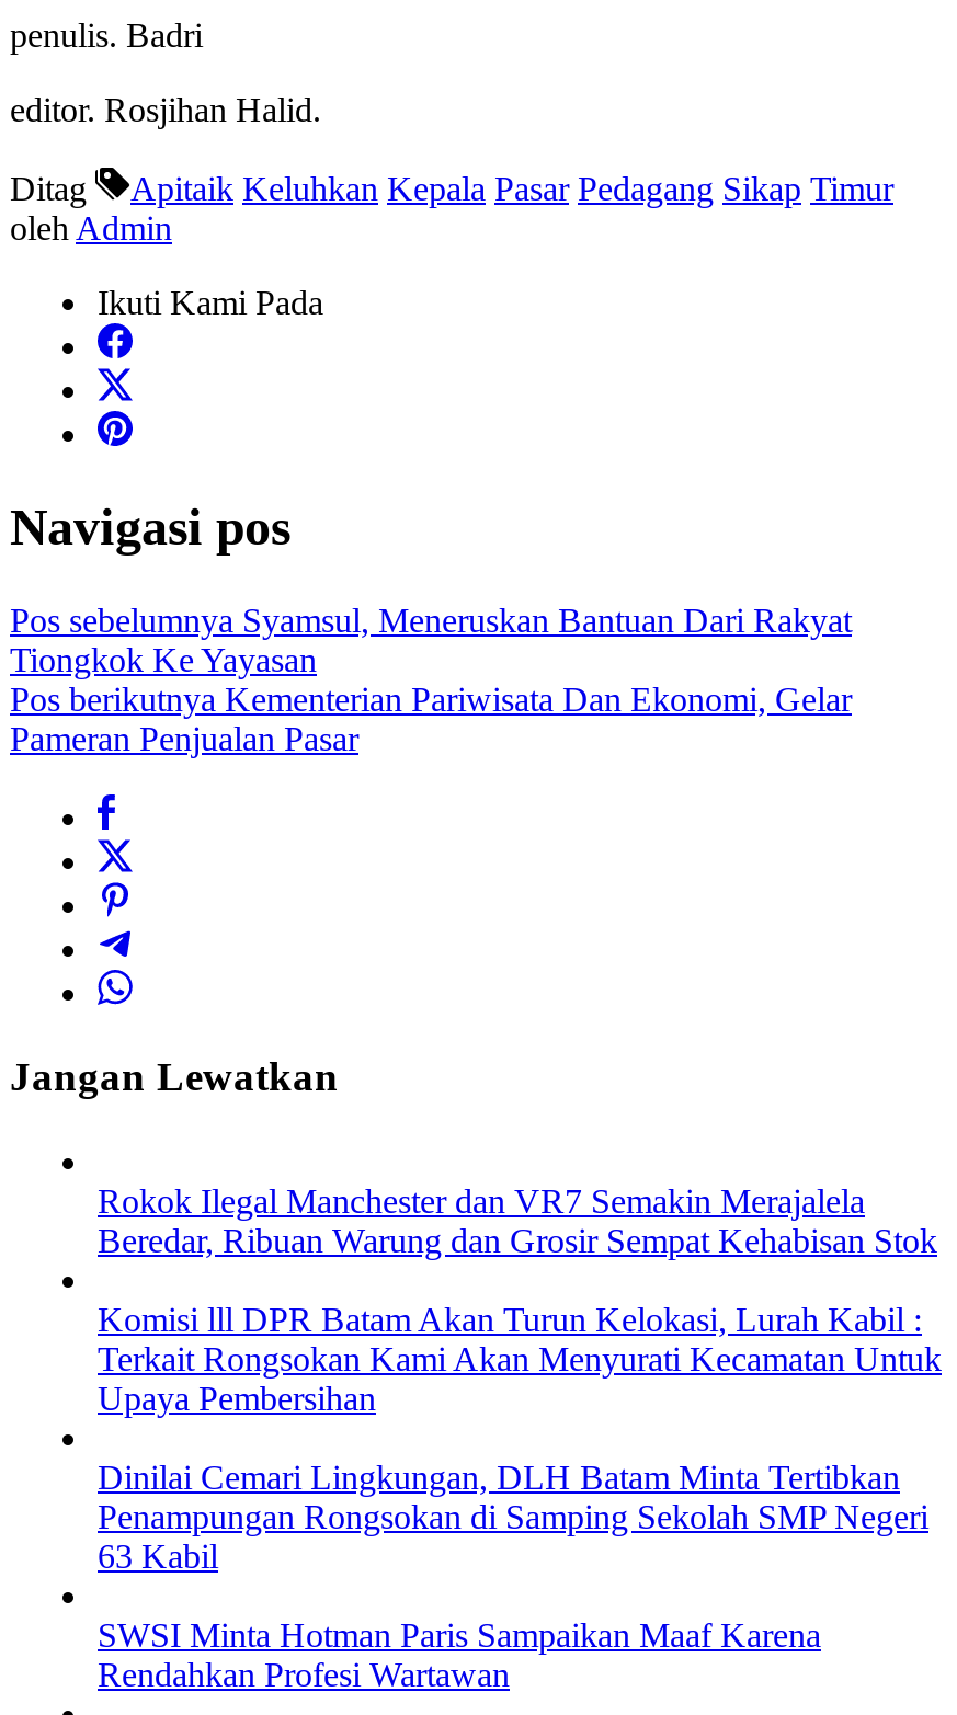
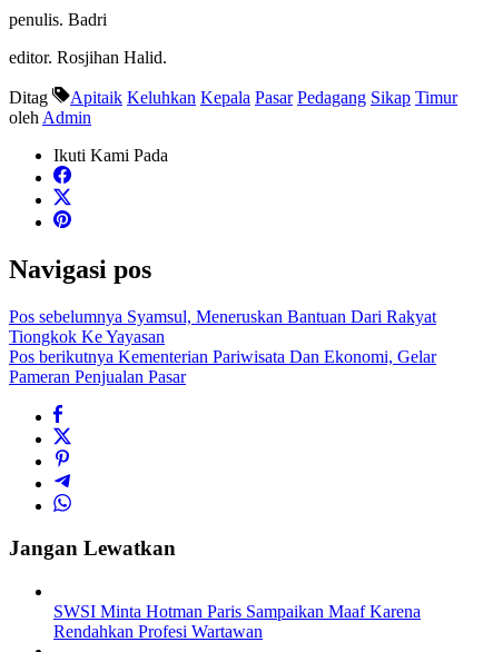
[98,1183,942,1575] Rokok Ilegal Manchester dan VR7 Semakin Merajalela | Beredar, Ribuan Warung dan Grosir Sempat Kehabisan Stok | Komisi lll DPR Batam Akan Turun Kelokasi, Lurah Kabil : | Terkait Rongsokan Kami Akan Menyurati Kecamatan Untuk | Upaya Pembersihan | Dinilai Cemari Lingkungan, DLH Batam Minta Tertibkan | Penampungan Rongsokan di Samping Sekolah SMP Negeri | 63 Kabil -> none

